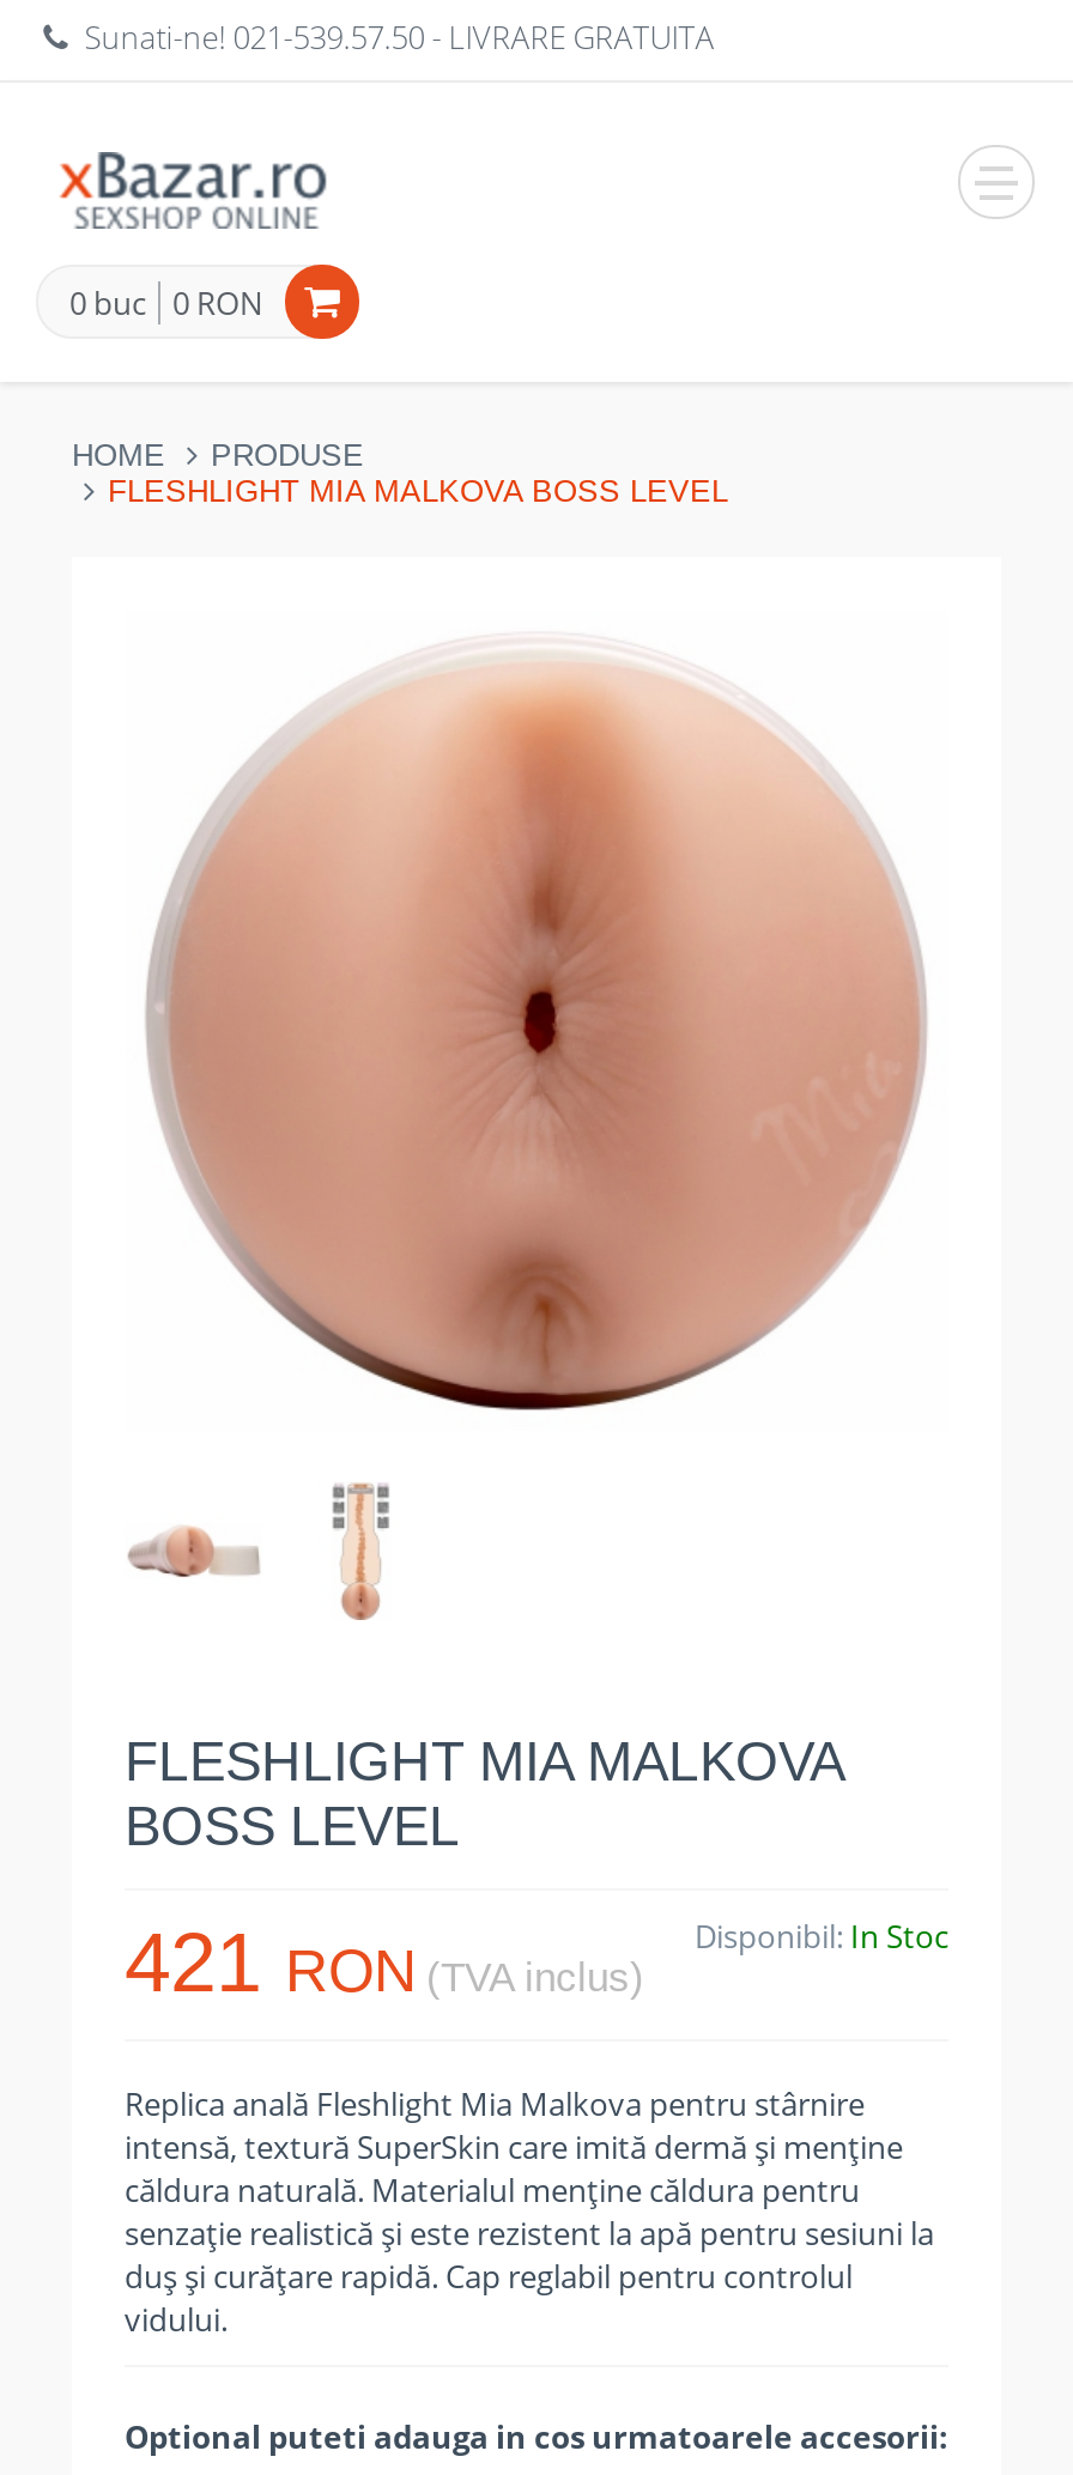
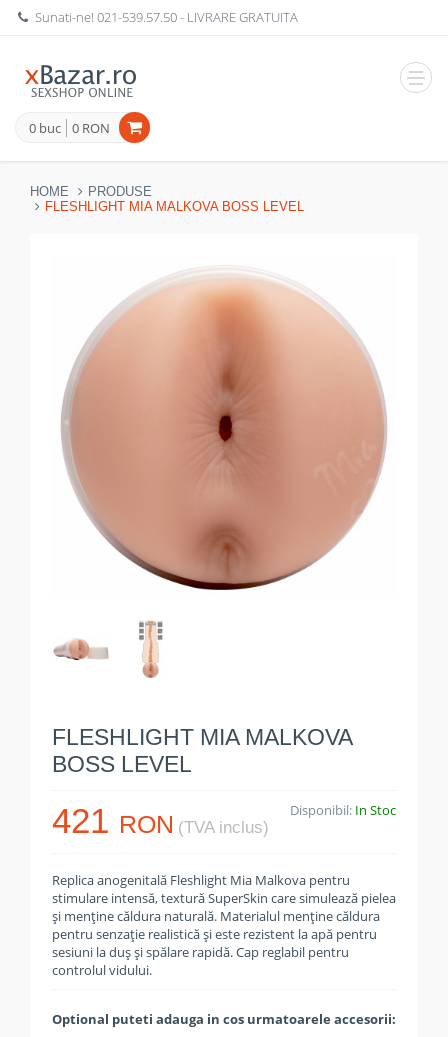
[125,2082,934,2341] Replica anală Fleshlight Mia Malkova pentru stârnire | intensă, textură SuperSkin care imită dermă și menține | căldura naturală. Materialul menține căldura pentru | senzație realistică și este rezistent la apă pentru sesiuni la | duș și curățare rapidă. Cap reglabil pentru controlul | vidului. -> [52,871,396,979] Replica anogenitală Fleshlight Mia Malkova pentru | stimulare intensă, textură SuperSkin care simulează pielea | și menține căldura naturală. Materialul menține căldura | pentru senzație realistică și este rezistent la apă pentru | sesiuni la duș și spălare rapidă. Cap reglabil pentru | controlul vidului.

